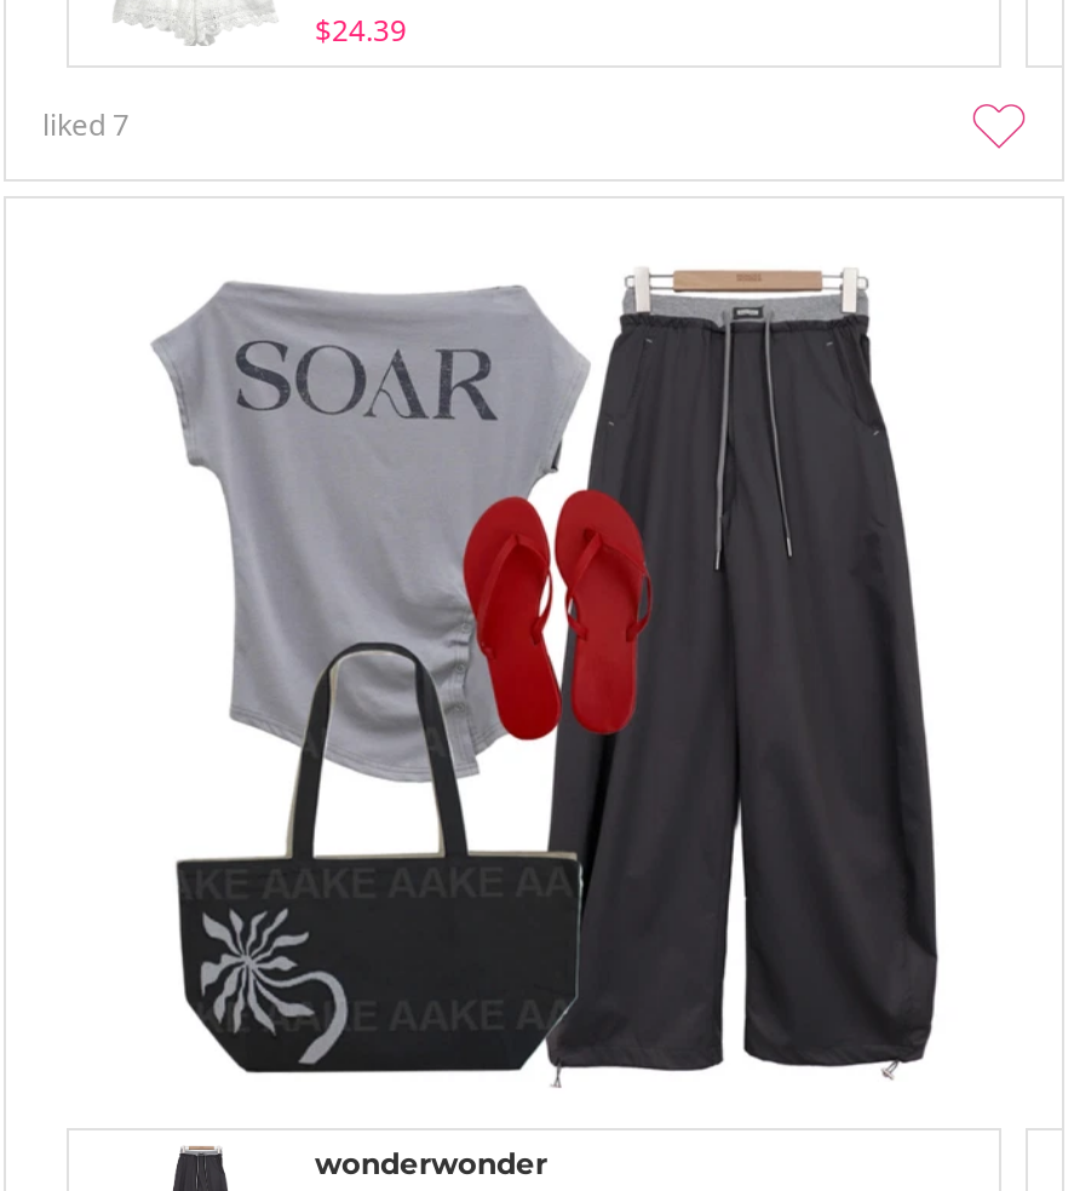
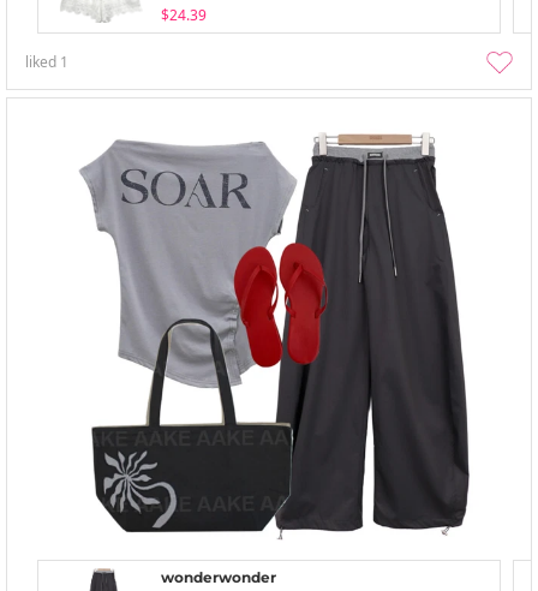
[42,104,130,145] liked 7 -> [25,52,68,72] liked 1

